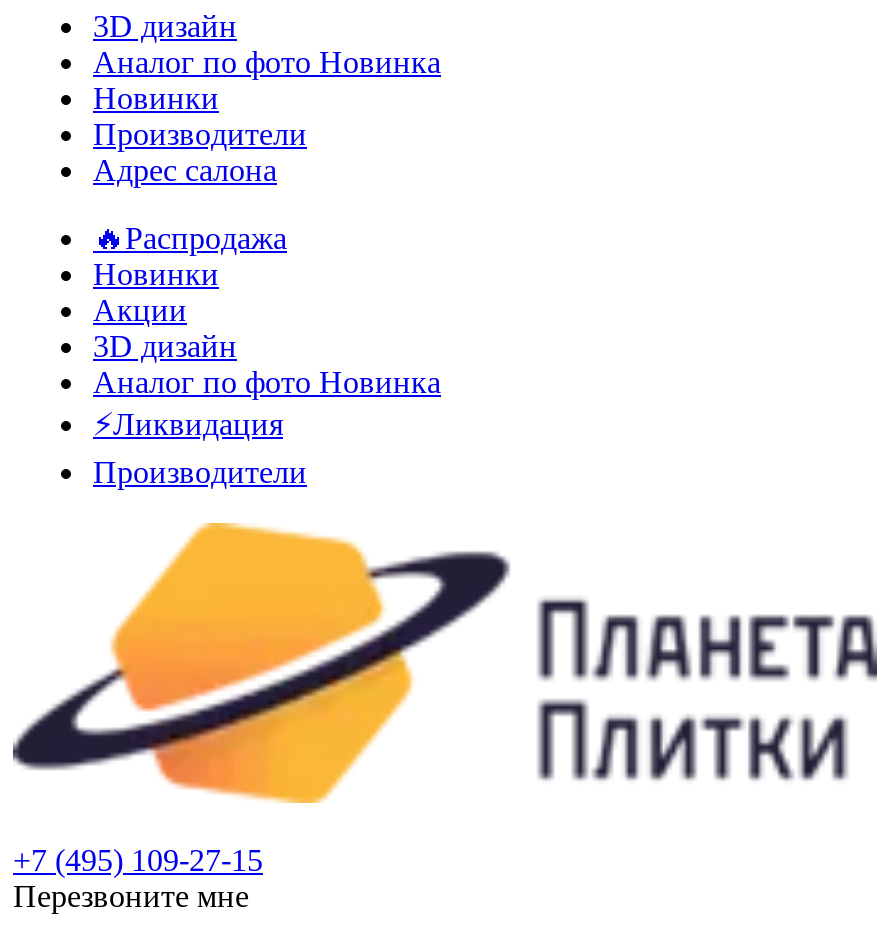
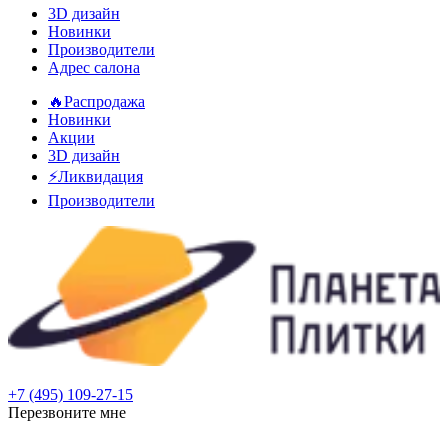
[93,45,441,79] Аналог по фото Новинка -> none
[93,365,441,399] Аналог по фото Новинка -> none

